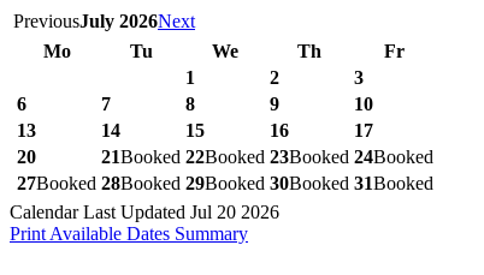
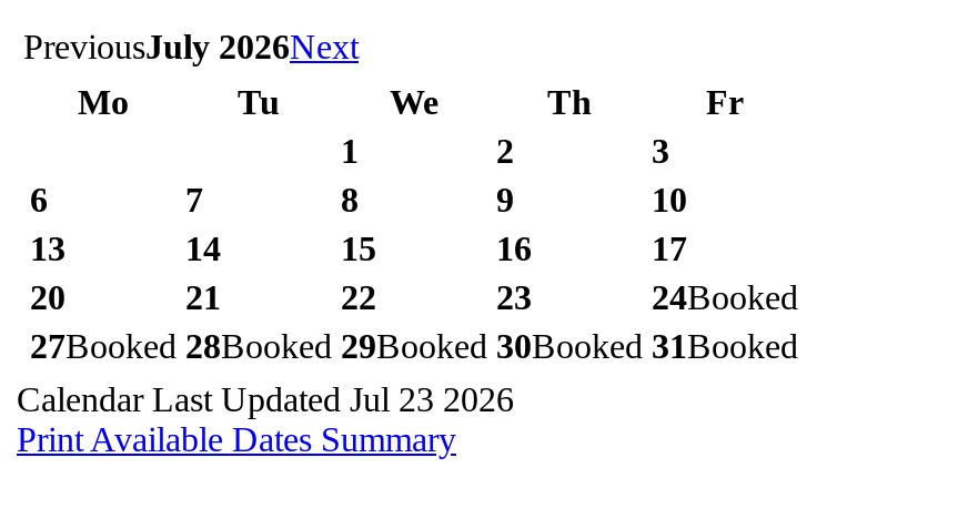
[101,147,433,167] 21Booked 22Booked 23Booked 24Booked -> [185,278,798,316] 21 | 22 | 23 | 24Booked
[10,202,279,222] Calendar Last Updated Jul 20 2026 -> [17,380,514,418] Calendar Last Updated Jul 23 2026

